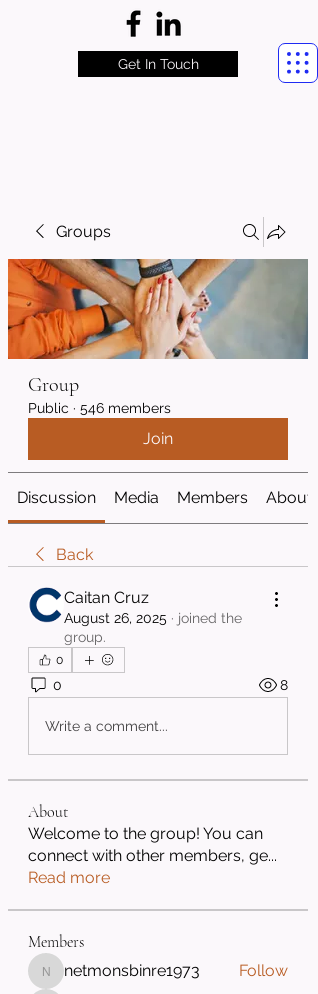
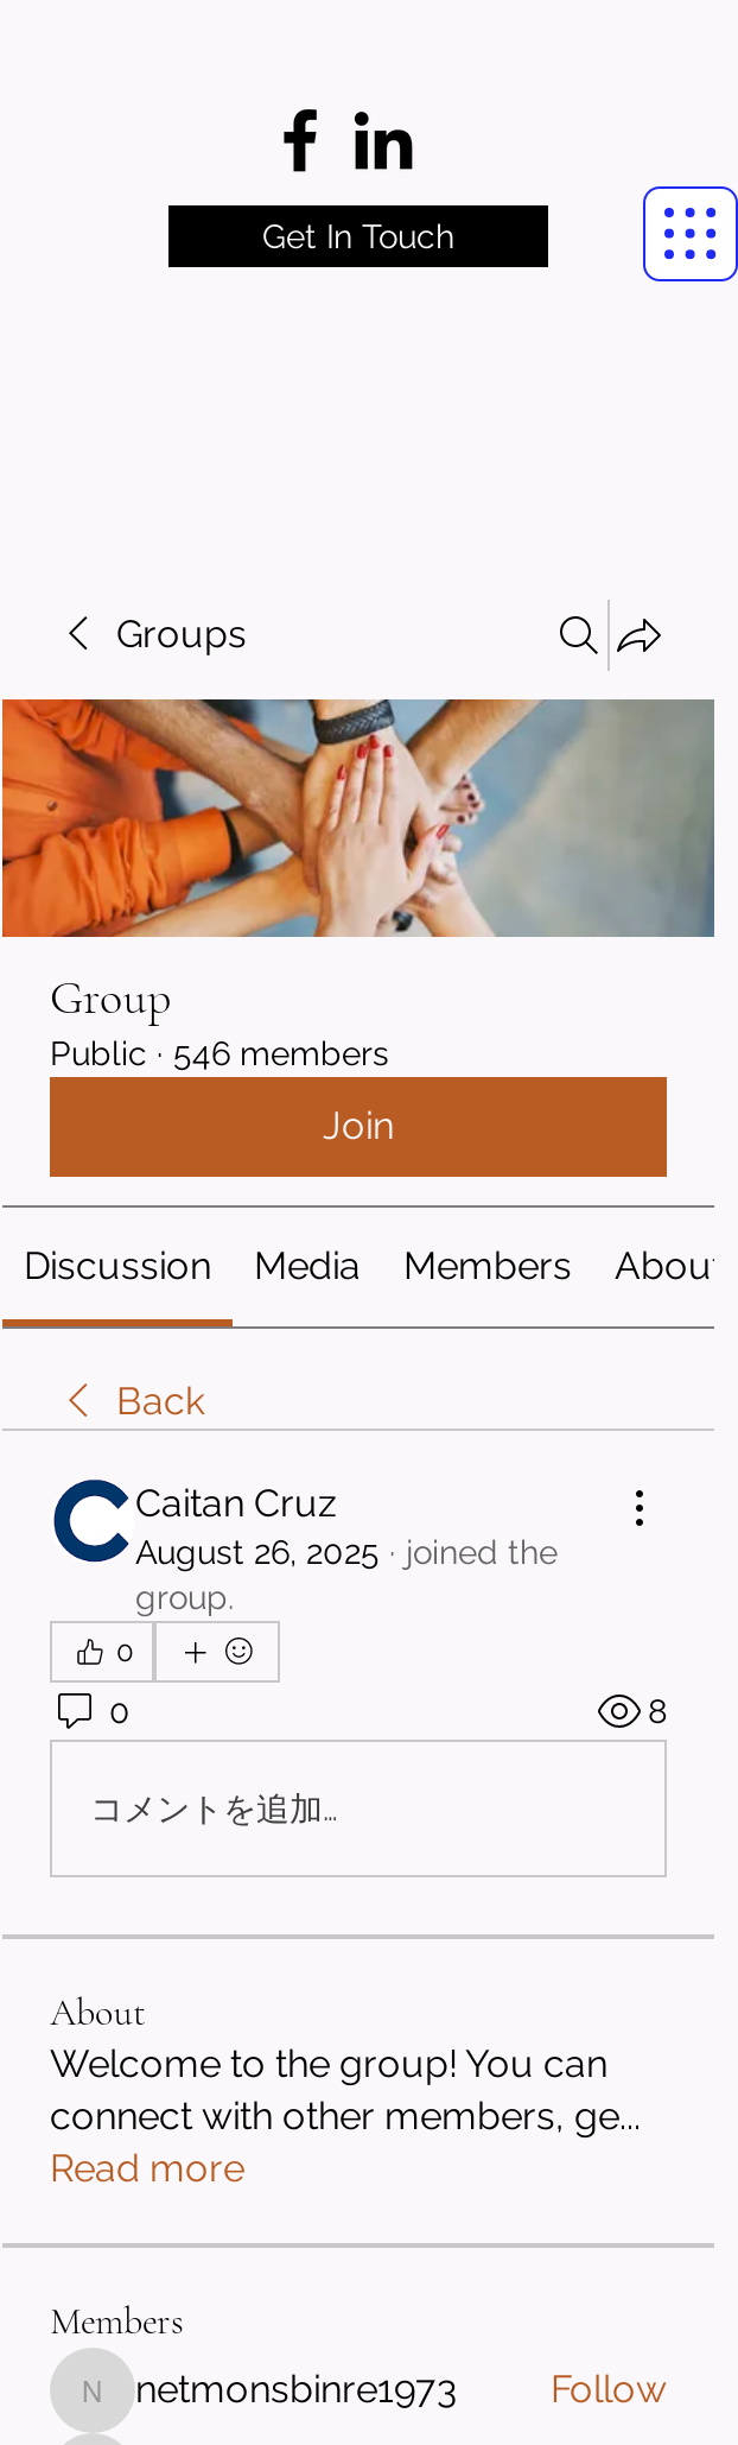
[45,717,168,733] Write a comment... -> [90,1788,337,1826] コメントを追加…

